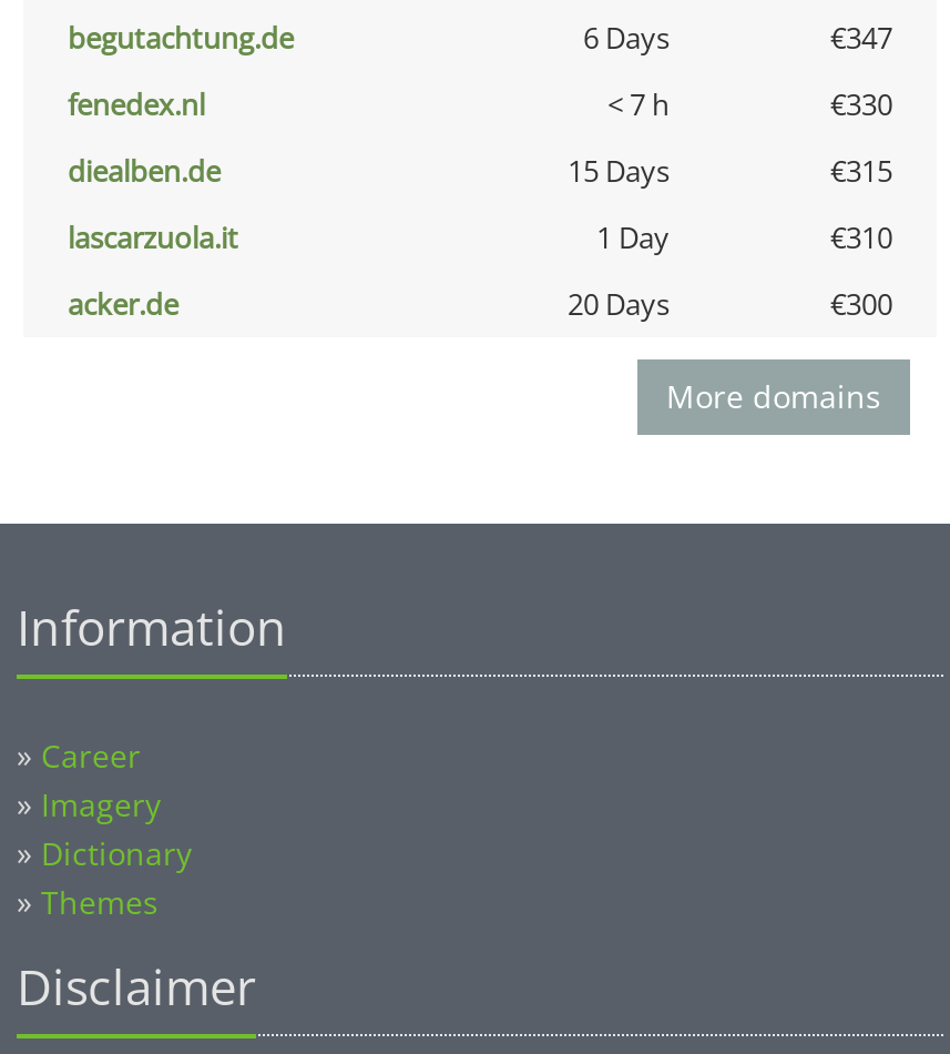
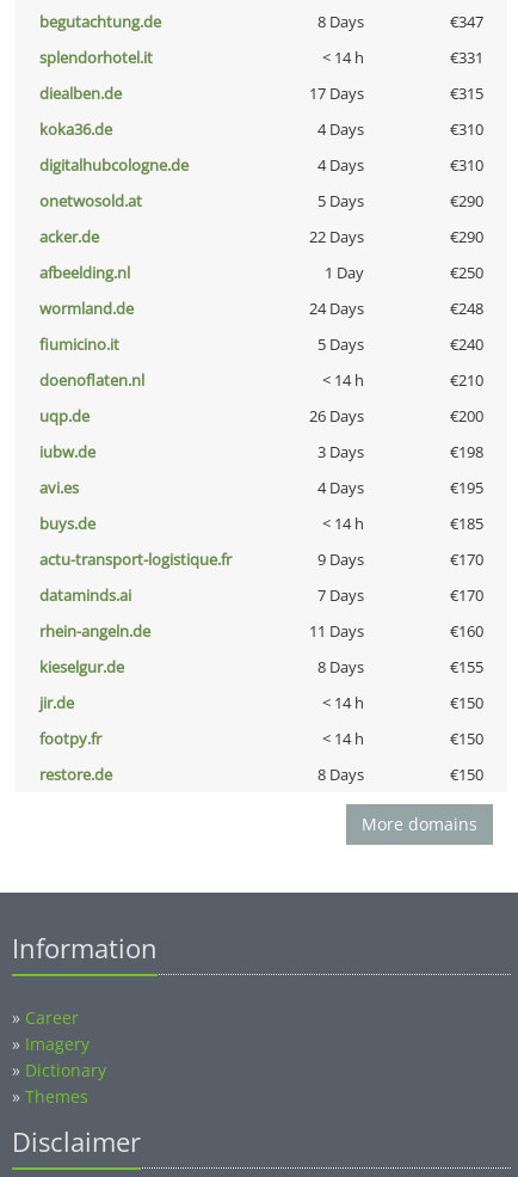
[583,18,670,58] 6 Days -> [317,11,363,32] 8 Days
[68,84,892,124] fenedex.nl | < 7 h | €330 -> [39,47,483,68] splendorhotel.it | < 14 h | €331
[568,151,670,191] 15 Days -> [309,82,363,104] 17 Days
[68,217,670,257] lascarzuola.it | 1 Day -> [39,118,363,140] koka36.de | 4 Days
none -> [39,154,483,212] digitalhubcologne.de | 4 Days | €310 | onetwosold.at | 5 Days | €290
[568,284,892,324] 20 Days | €300 -> [39,226,483,785] 22 Days | €290 | afbeelding.nl | 1 Day | €250 | wormland.de | 24 Days | €248 | fiumicino.it | 5 Days | €240 | doenoflaten.nl | < 14 h | €210 | uqp.de | 26 Days | €200 | iubw.de | 3 Days | €198 | avi.es | 4 Days | €195 | buys.de | < 14 h | €185 | actu-transport-logistique.fr | 9 Days | €170 | dataminds.ai | 7 Days | €170 | rhein-angeln.de | 11 Days | €160 | kieselgur.de | 8 Days | €155 | jir.de | < 14 h | €150 | footpy.fr | < 14 h | €150 | restore.de | 8 Days | €150

